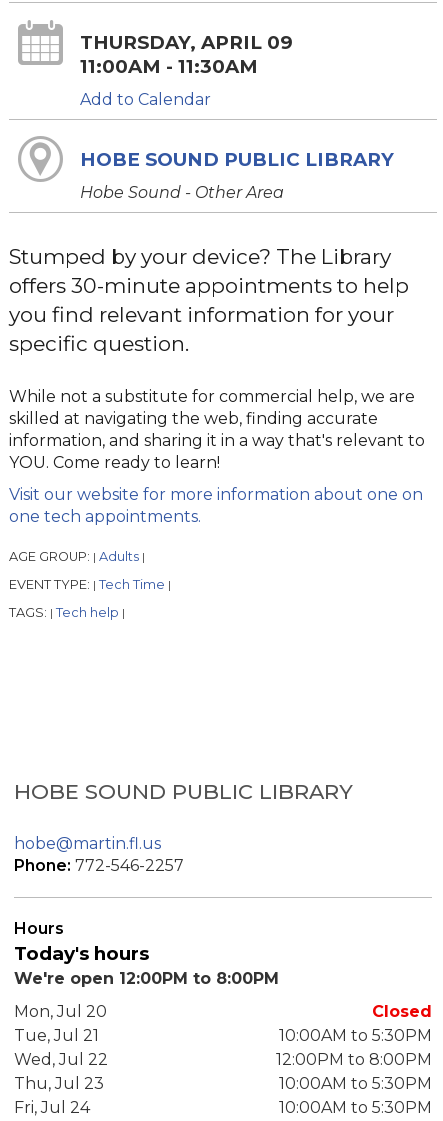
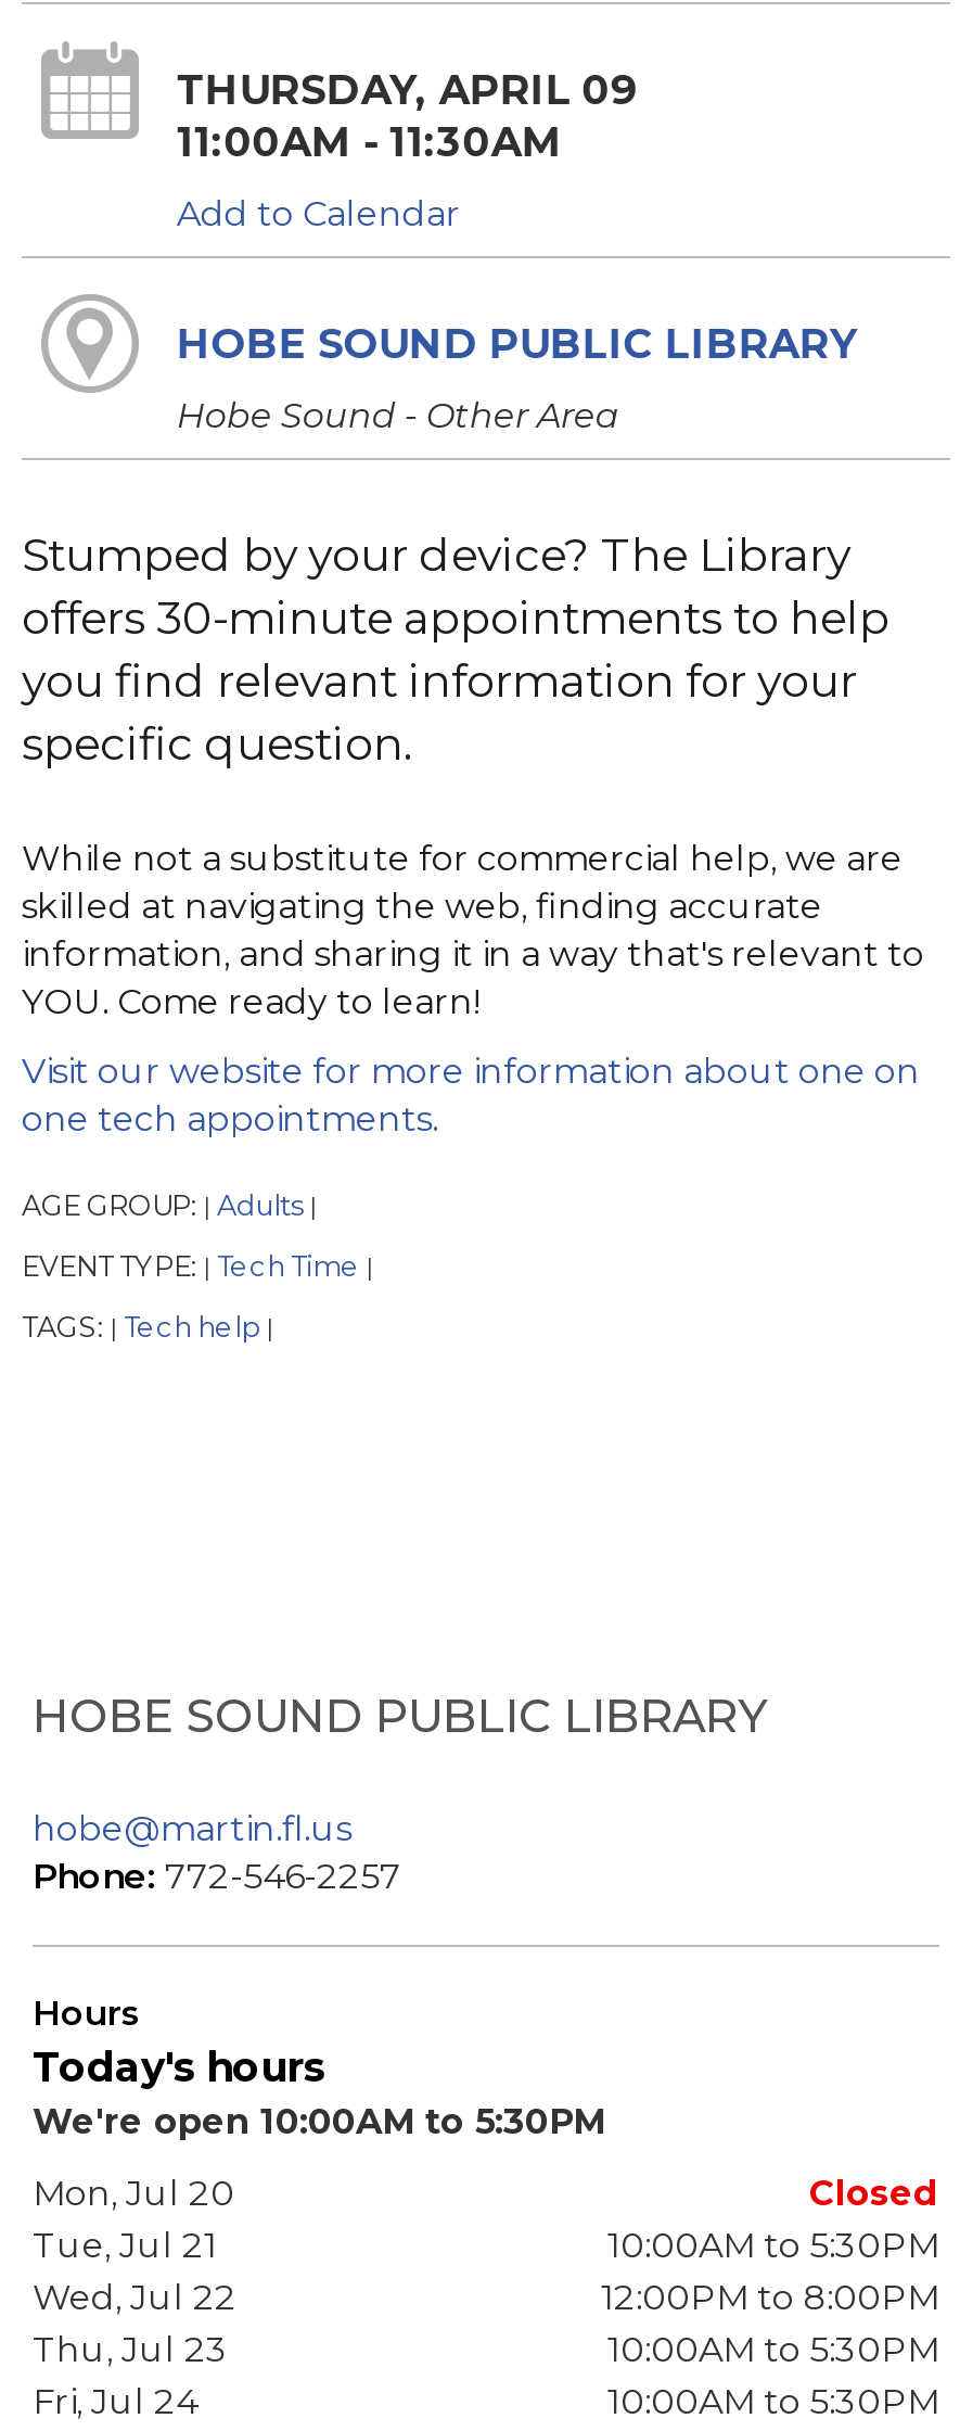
[14,969,279,988] We're open 12:00PM to 8:00PM -> [33,2102,605,2143] We're open 10:00AM to 5:30PM

